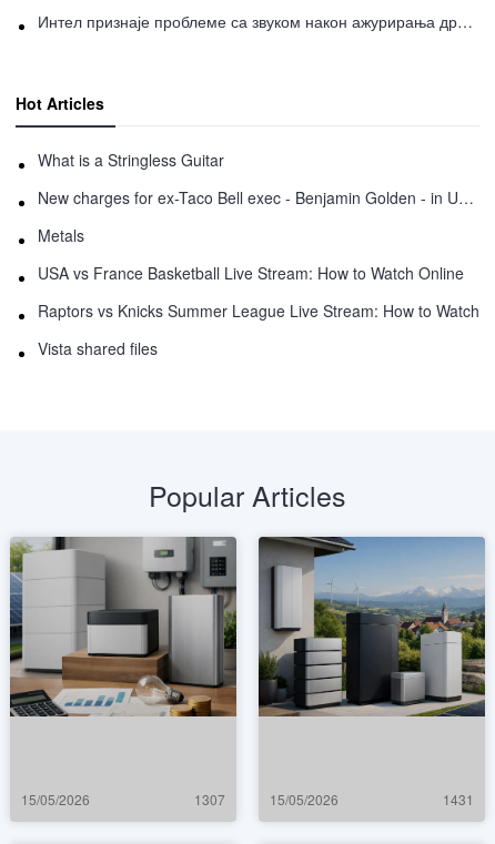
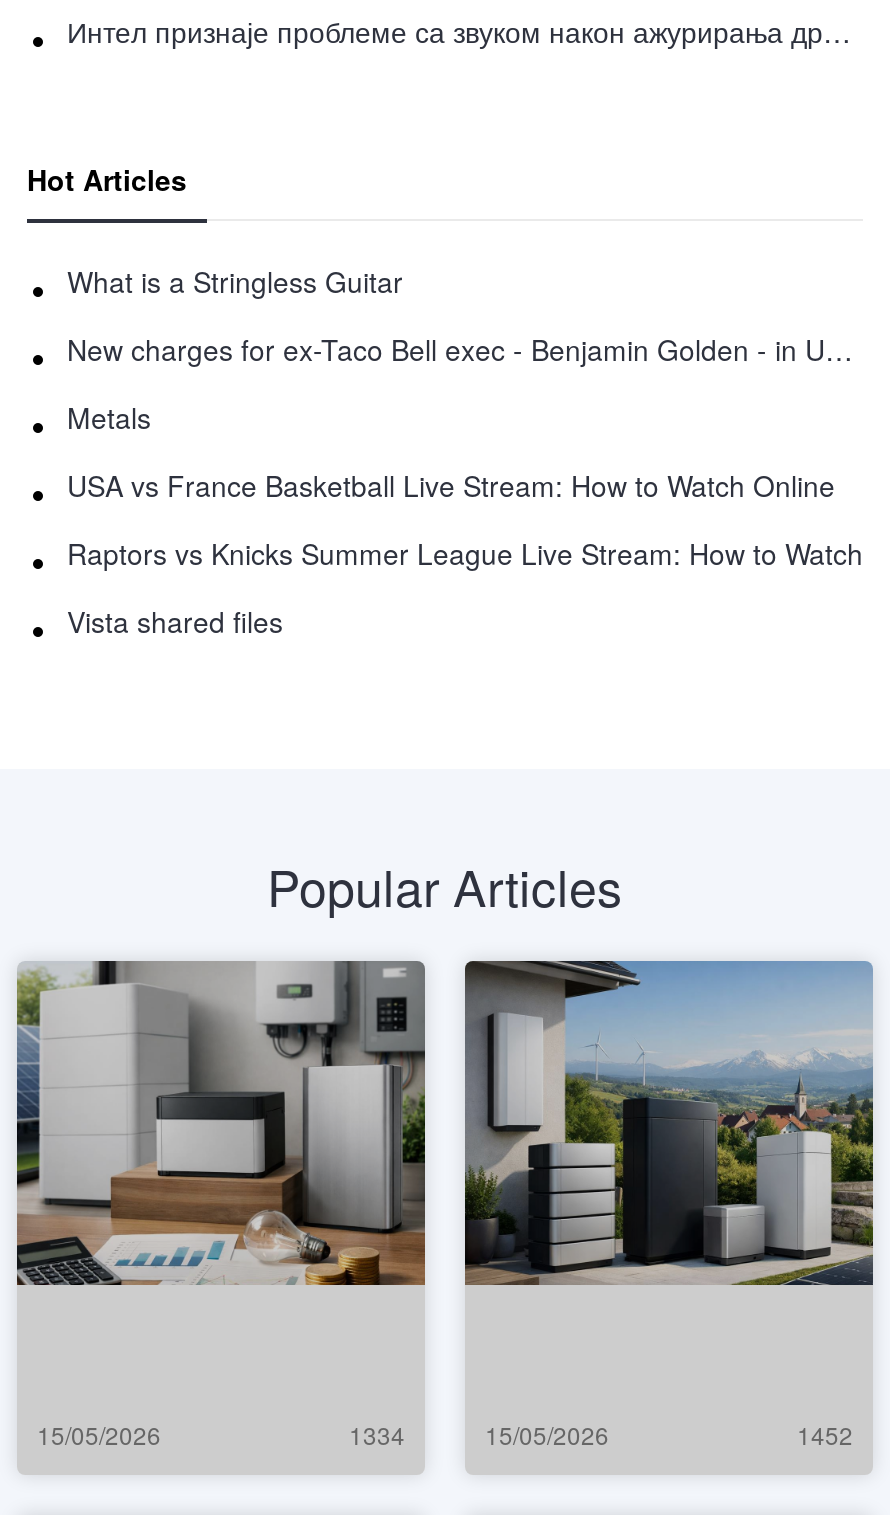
[194,789,225,808] 1307 -> [349,1416,405,1450] 1334
[443,789,474,808] 1431 -> [797,1416,853,1450] 1452

